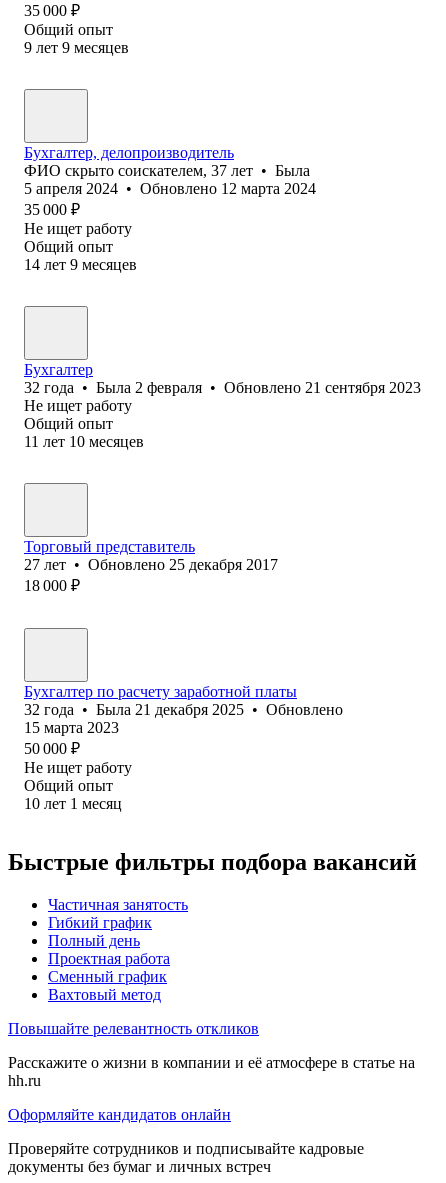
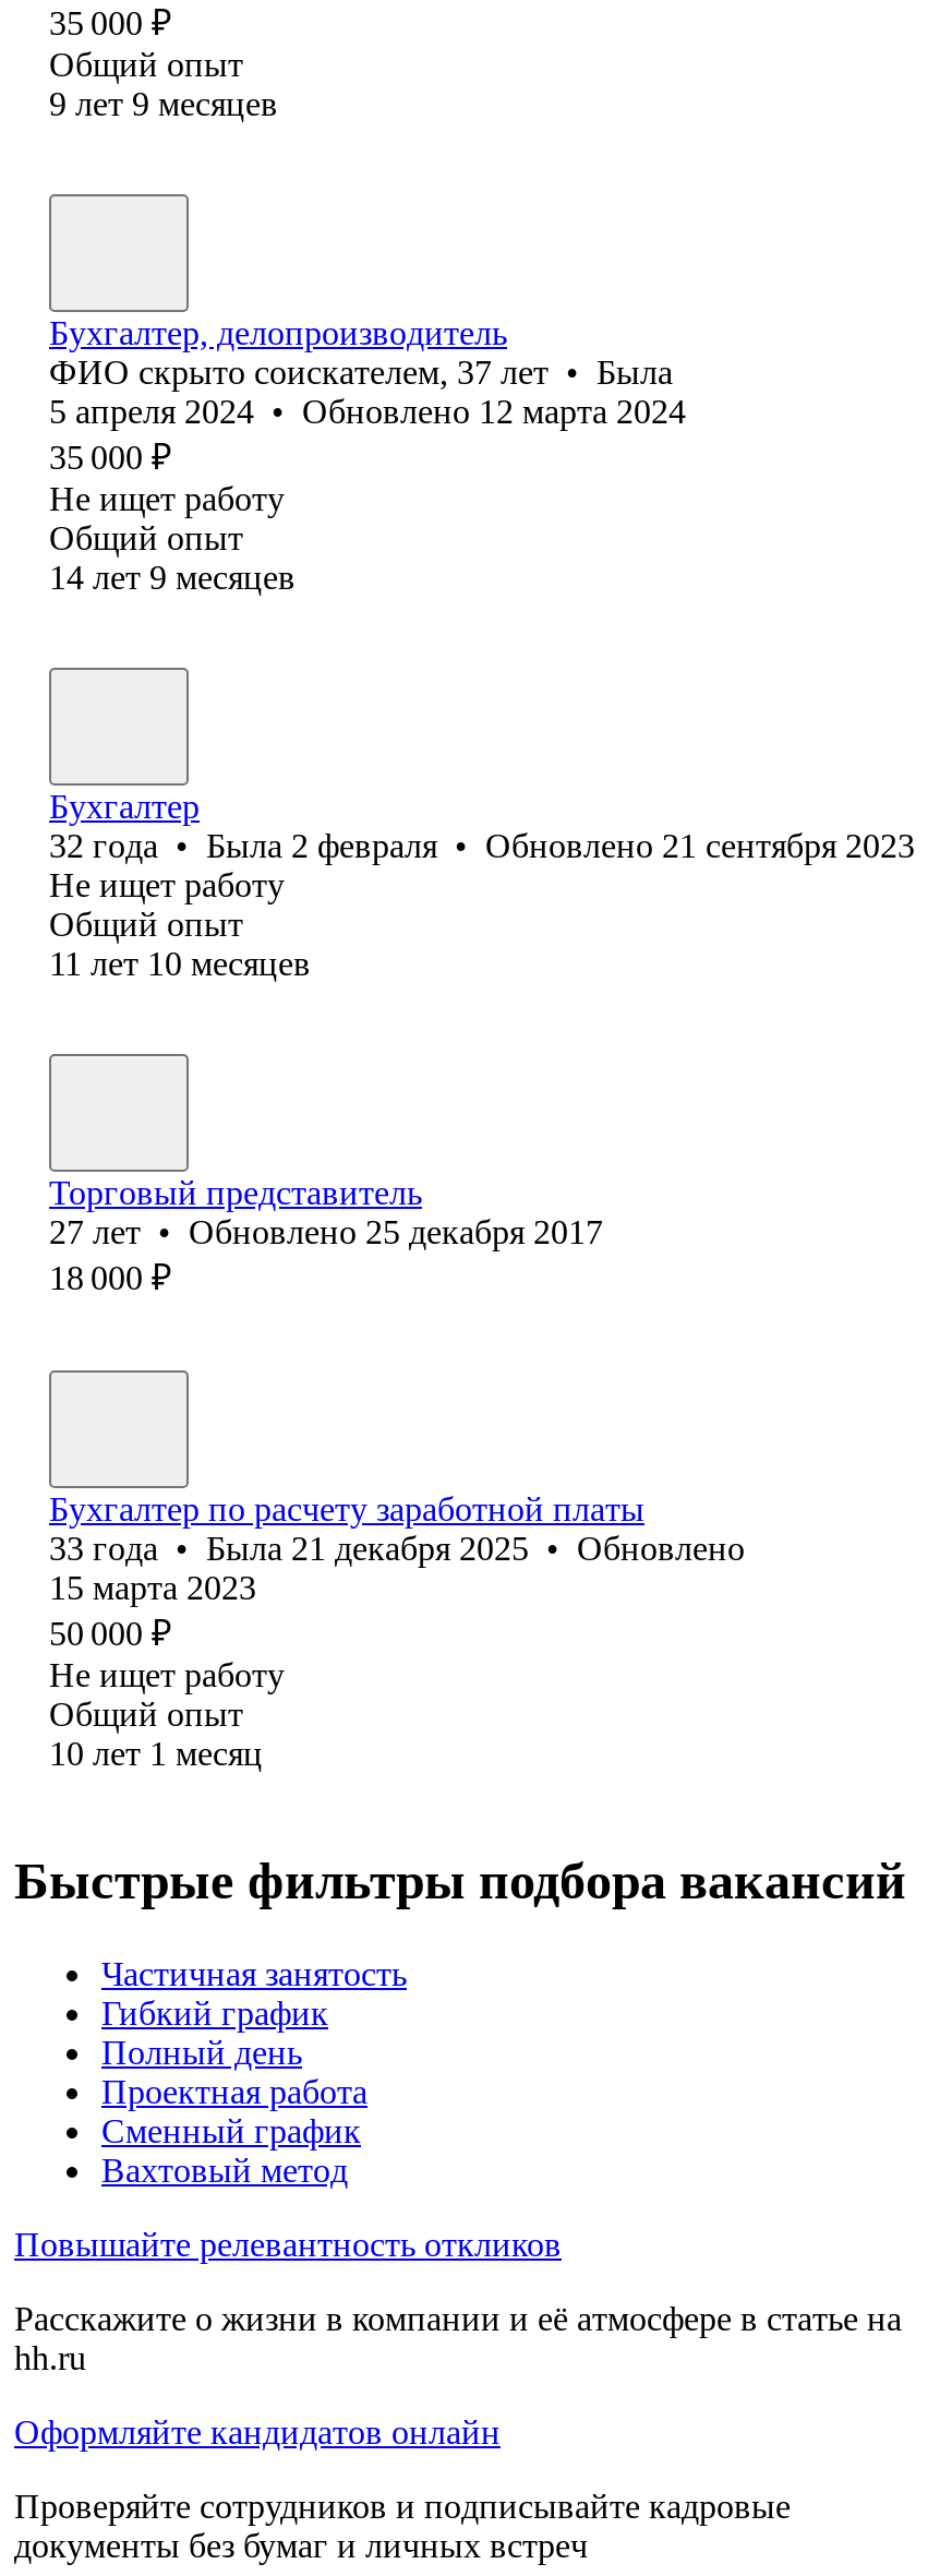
[24,701,343,718] 32 года • Была 21 декабря 2025 • Обновлено -> [49,1529,745,1567] 33 года • Была 21 декабря 2025 • Обновлено

